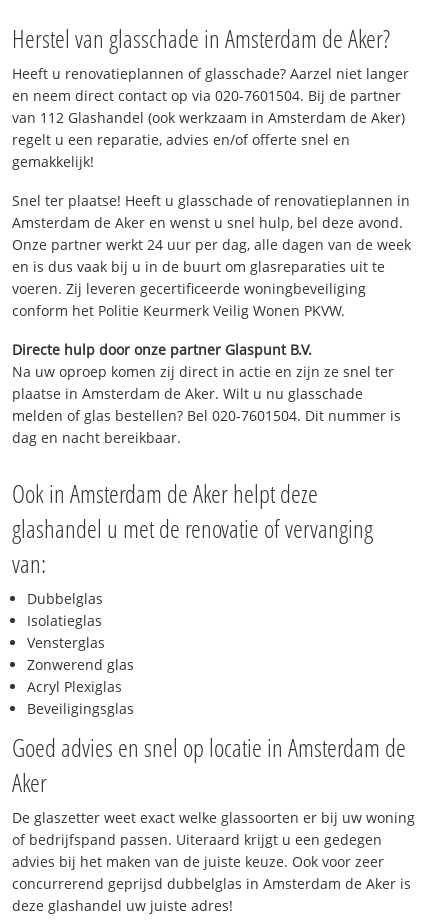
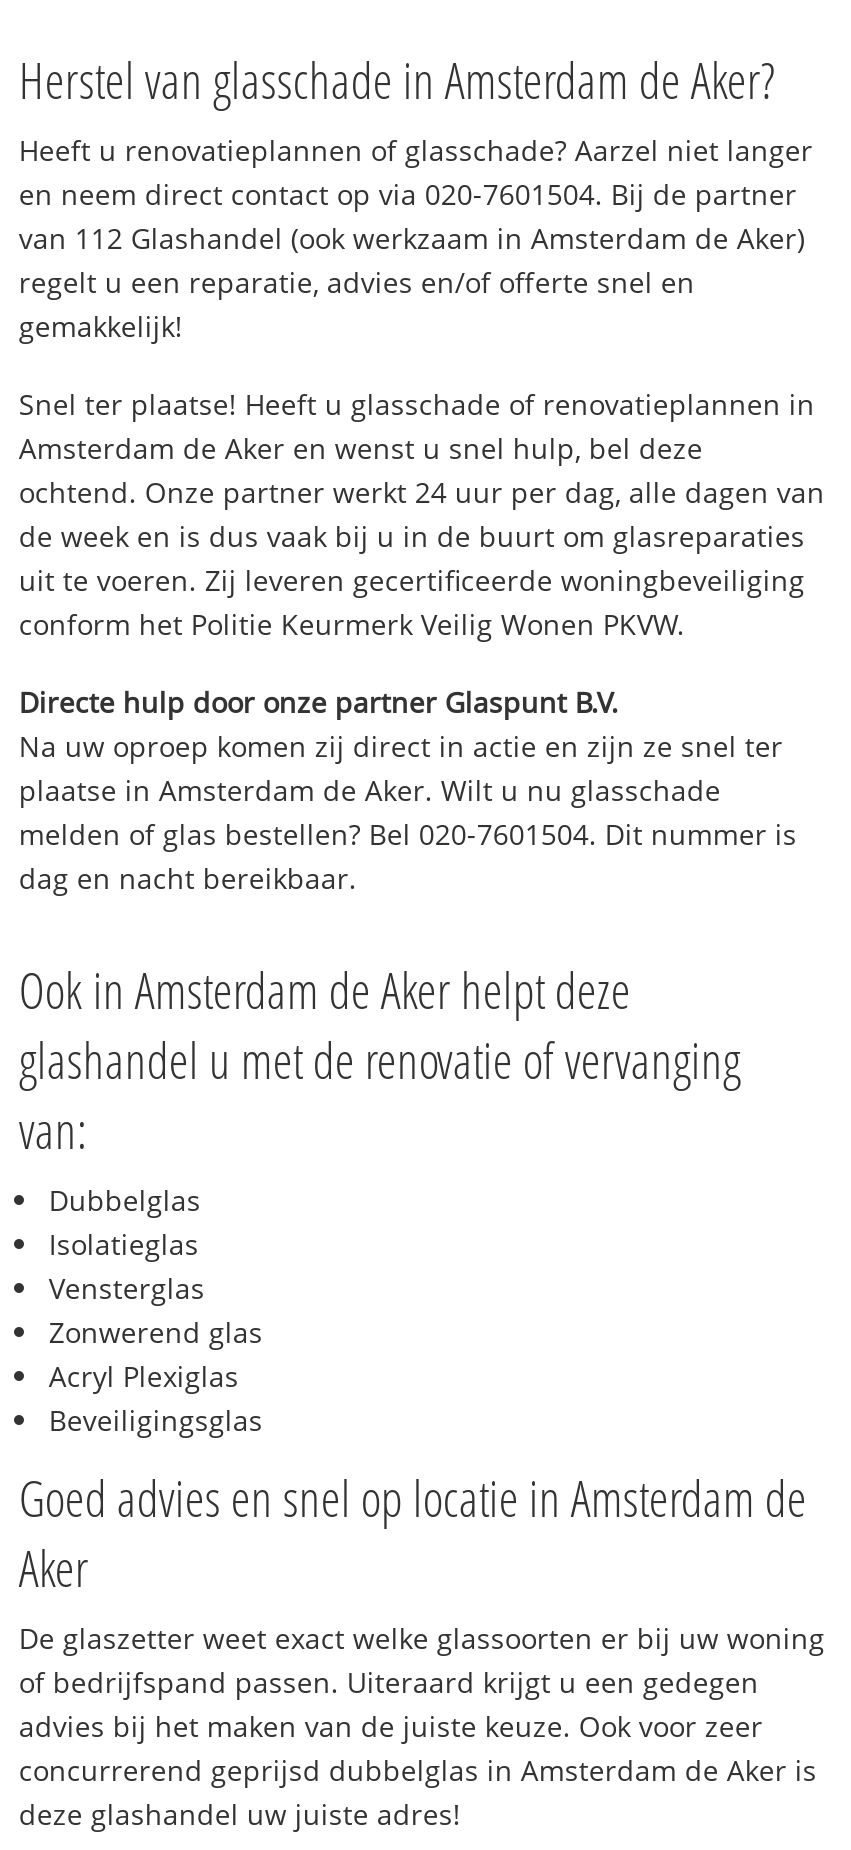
[12,213,411,298] Amsterdam de Aker en wenst u snel hulp, bel deze avond. | Onze partner werkt 24 uur per dag, alle dagen van de week | en is dus vaak bij u in de buurt om glasreparaties uit te | voeren. Zij leveren gecertificeerde woningbeveiliging -> [19,429,825,599] Amsterdam de Aker en wenst u snel hulp, bel deze | ochtend. Onze partner werkt 24 uur per dag, alle dagen van | de week en is dus vaak bij u in de buurt om glasreparaties | uit te voeren. Zij leveren gecertificeerde woningbeveiliging

